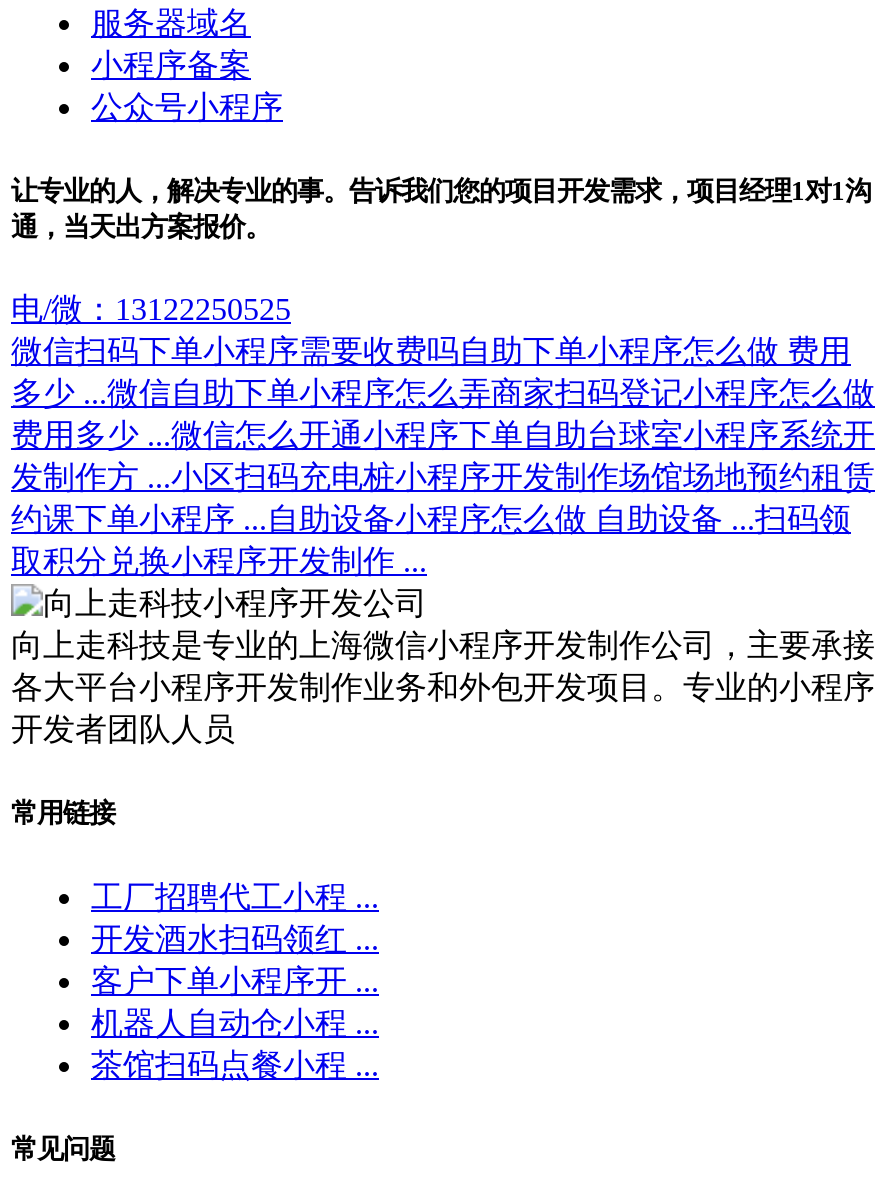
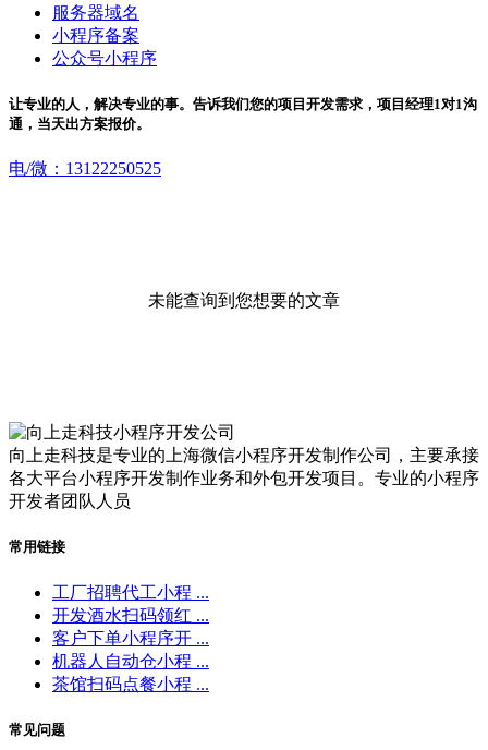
[11,334,875,578] 微信扫码下单小程序需要收费吗自助下单小程序怎么做 费用 | 多少 ...微信自助下单小程序怎么弄商家扫码登记小程序怎么做 | 费用多少 ...微信怎么开通小程序下单自助台球室小程序系统开 | 发制作方 ...小区扫码充电桩小程序开发制作场馆场地预约租赁 | 约课下单小程序 ...自助设备小程序怎么做 自助设备 ...扫码领 | 取积分兑换小程序开发制作 ... -> [148,291,340,310] 未能查询到您想要的文章

